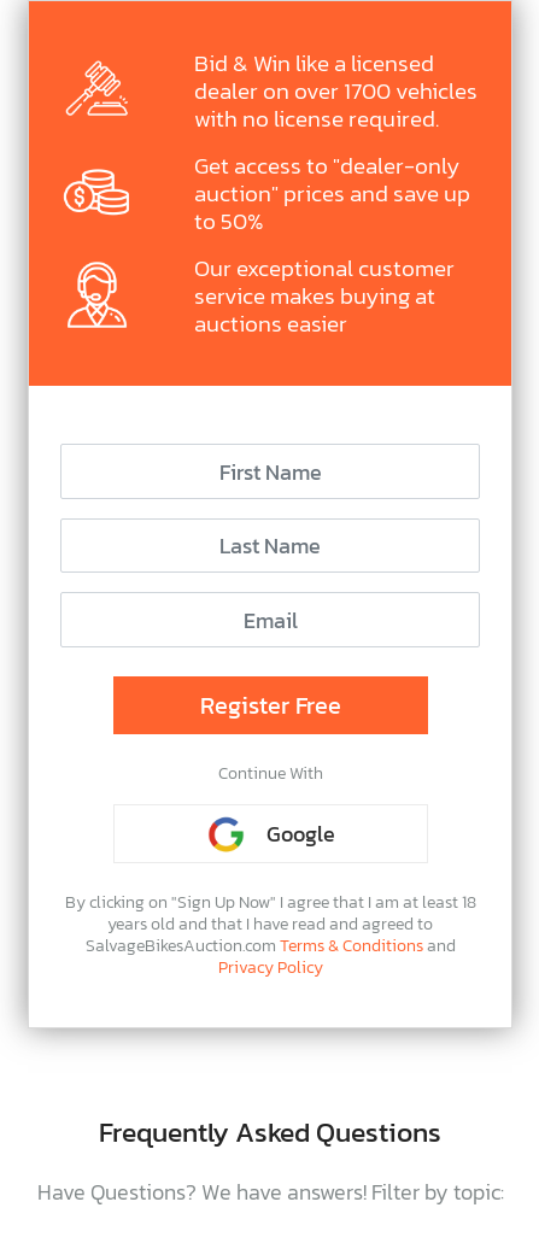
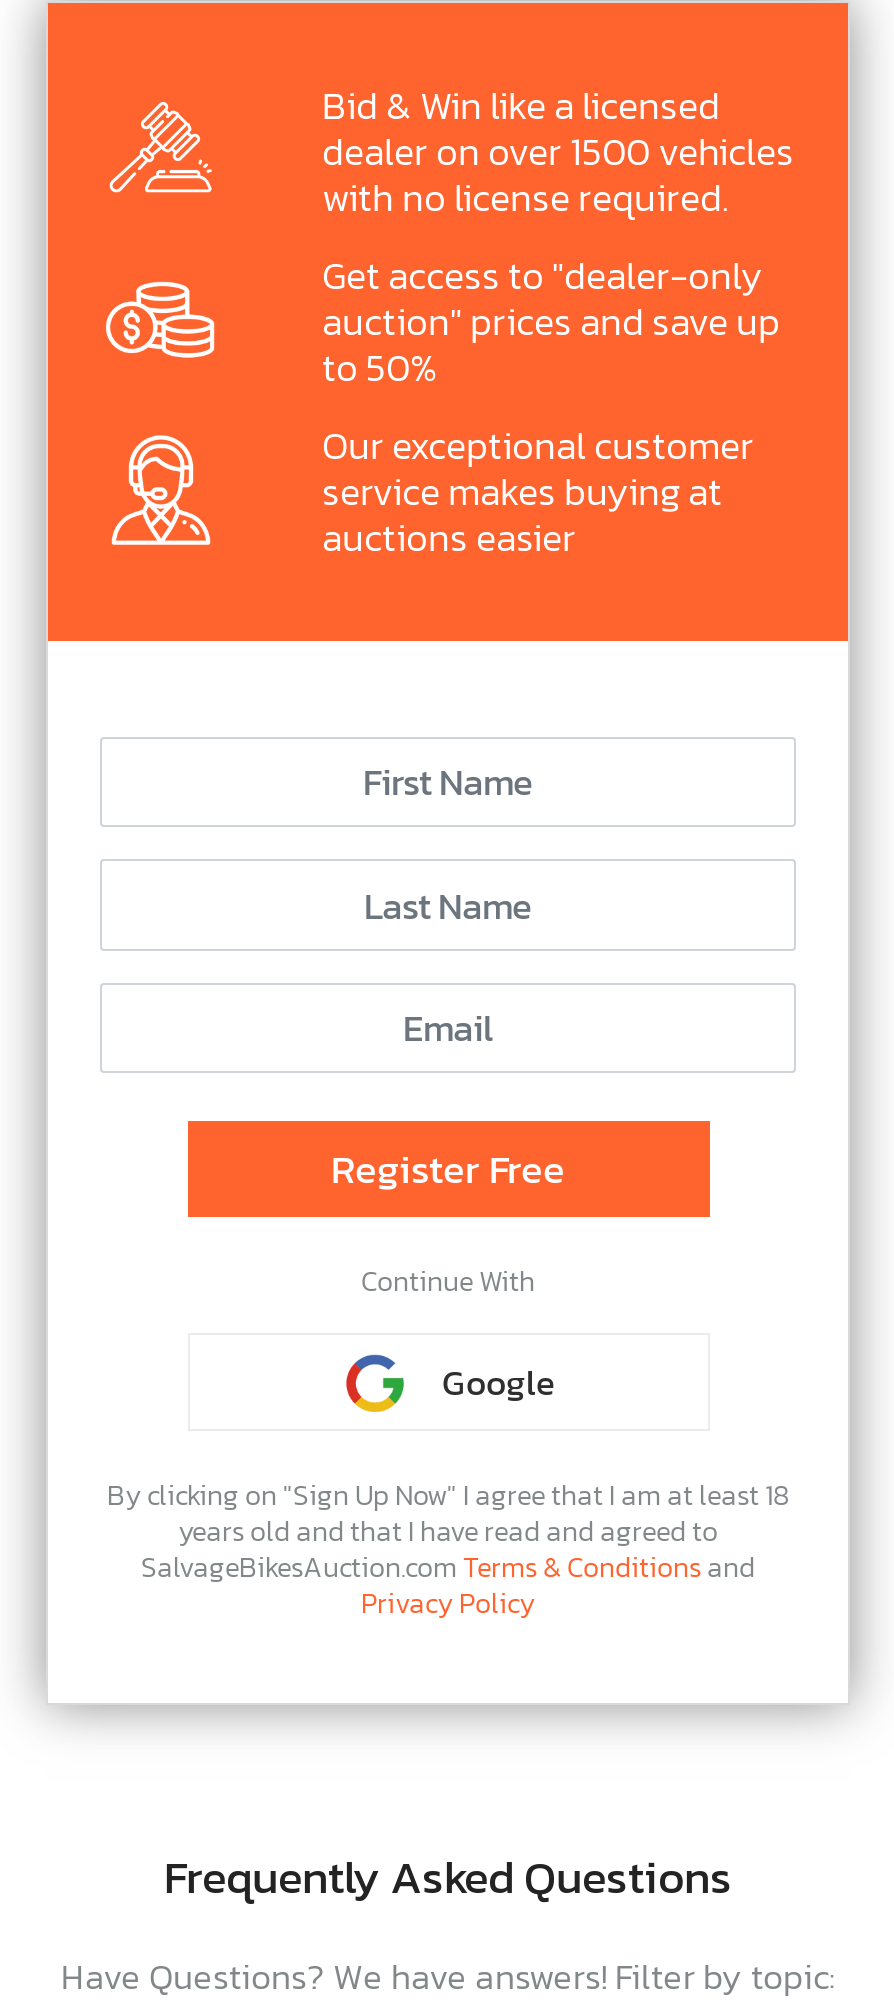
[194,74,478,109] dealer on over 1700 vehicles -> [322,123,794,181] dealer on over 1500 vehicles

